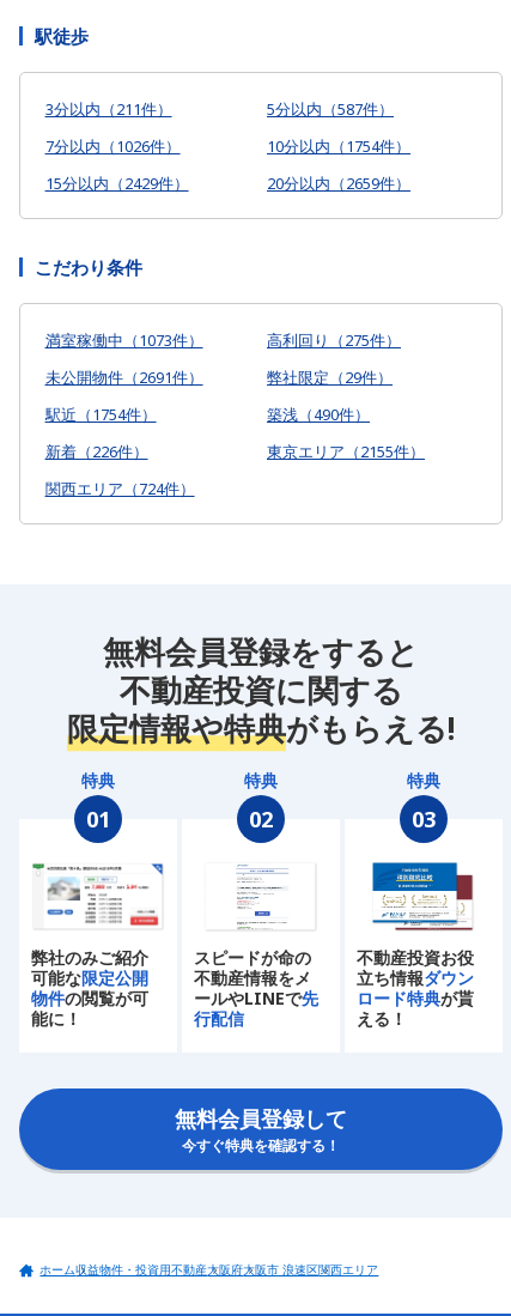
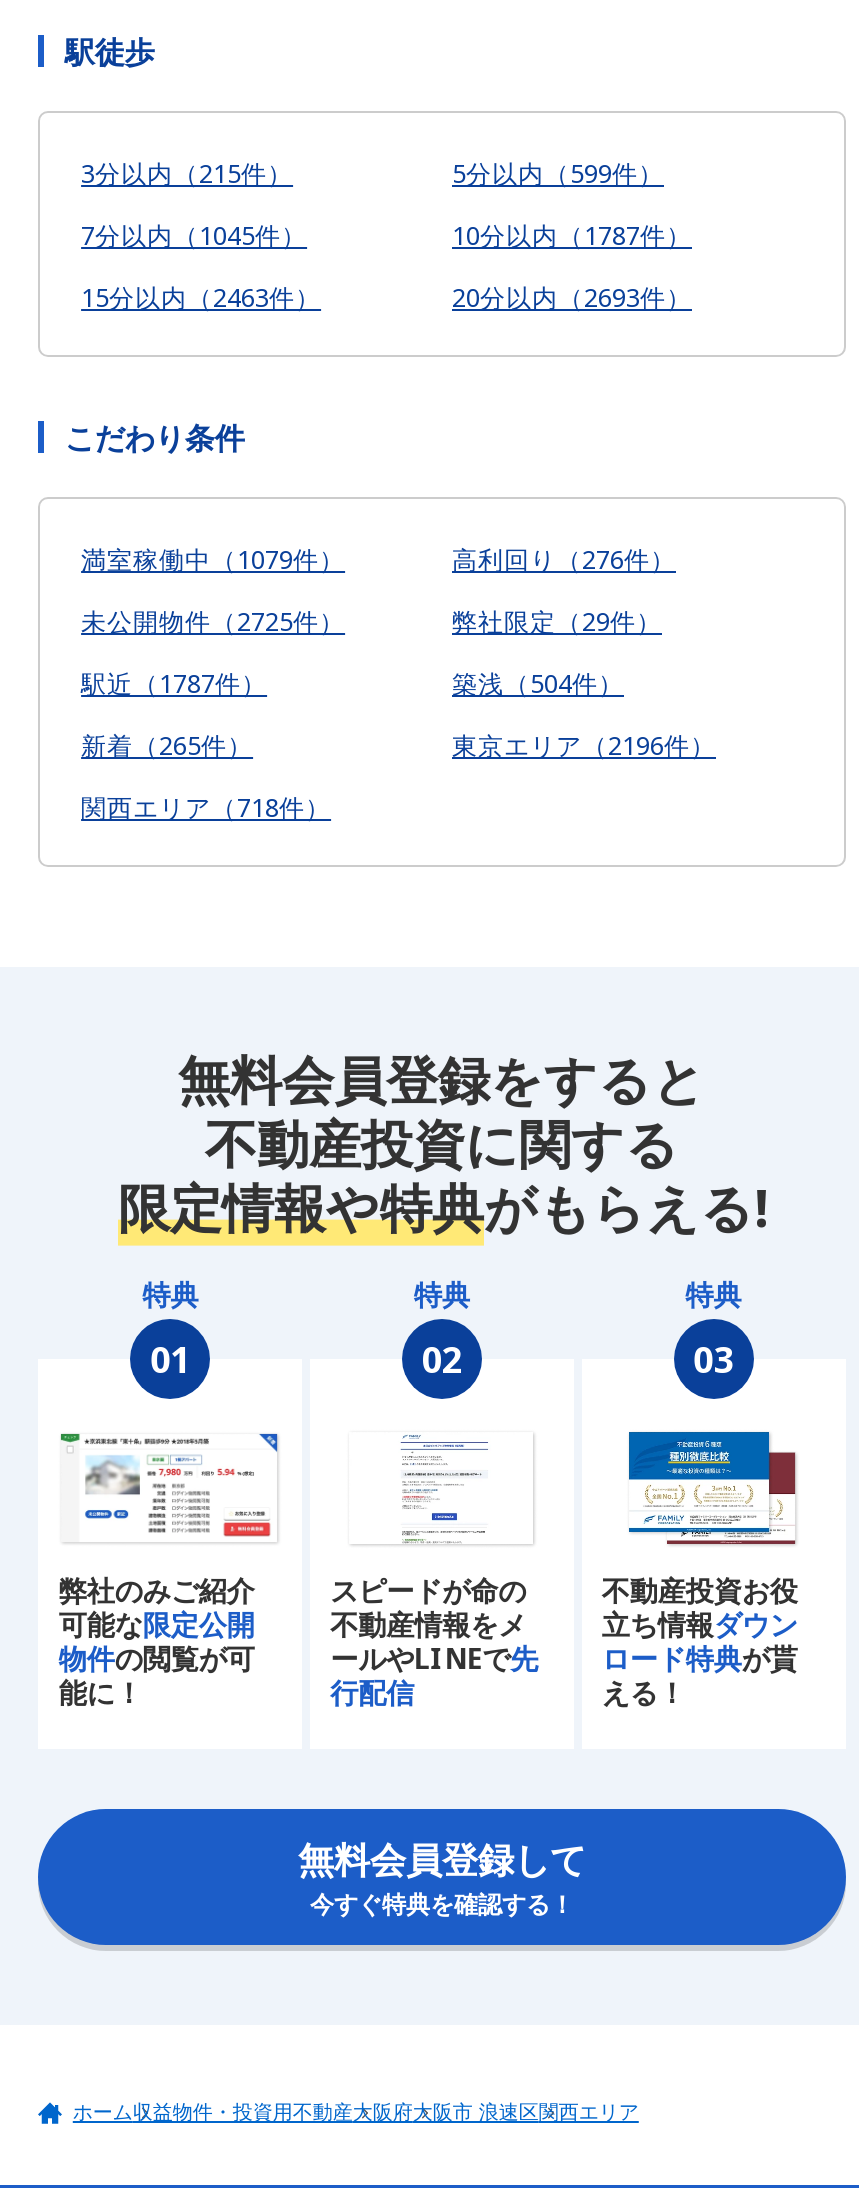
[45,99,172,120] 3分以内（211件） -> [81,157,293,191] 3分以内（215件）
[267,99,394,120] 5分以内（587件） -> [452,157,664,191] 5分以内（599件）
[45,137,180,157] 7分以内（1026件） -> [81,219,307,253] 7分以内（1045件）
[267,137,410,157] 10分以内（1754件） -> [452,219,692,253] 10分以内（1787件）
[45,174,188,194] 15分以内（2429件） -> [81,281,321,315] 15分以内（2463件）
[267,174,410,194] 20分以内（2659件） -> [452,281,692,315] 20分以内（2693件）
[45,330,203,351] 満室稼働中（1073件） -> [81,543,345,577] 満室稼働中（1079件）
[267,330,401,351] 高利回り（275件） -> [452,543,676,577] 高利回り（276件）
[45,368,203,388] 未公開物件（2691件） -> [81,605,345,639] 未公開物件（2725件）
[45,405,156,425] 駅近（1754件） -> [81,667,267,701] 駅近（1787件）
[267,405,370,425] 築浅（490件） -> [452,667,624,701] 築浅（504件）
[45,442,148,462] 新着（226件） -> [81,729,253,763] 新着（265件）
[267,442,425,462] 東京エリア（2155件） -> [452,729,716,763] 東京エリア（2196件）
[45,479,194,499] 関西エリア（724件） -> [81,791,331,825] 関西エリア（718件）

